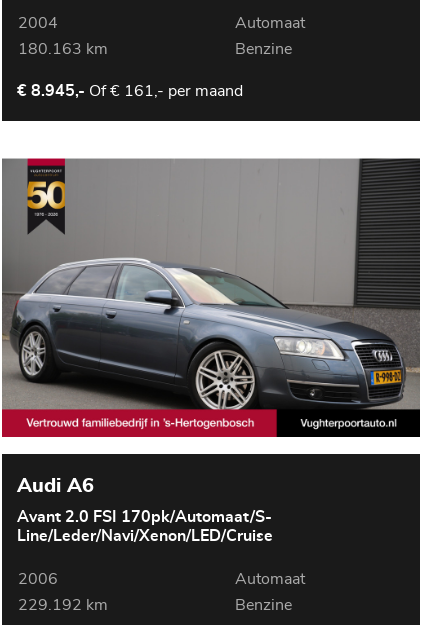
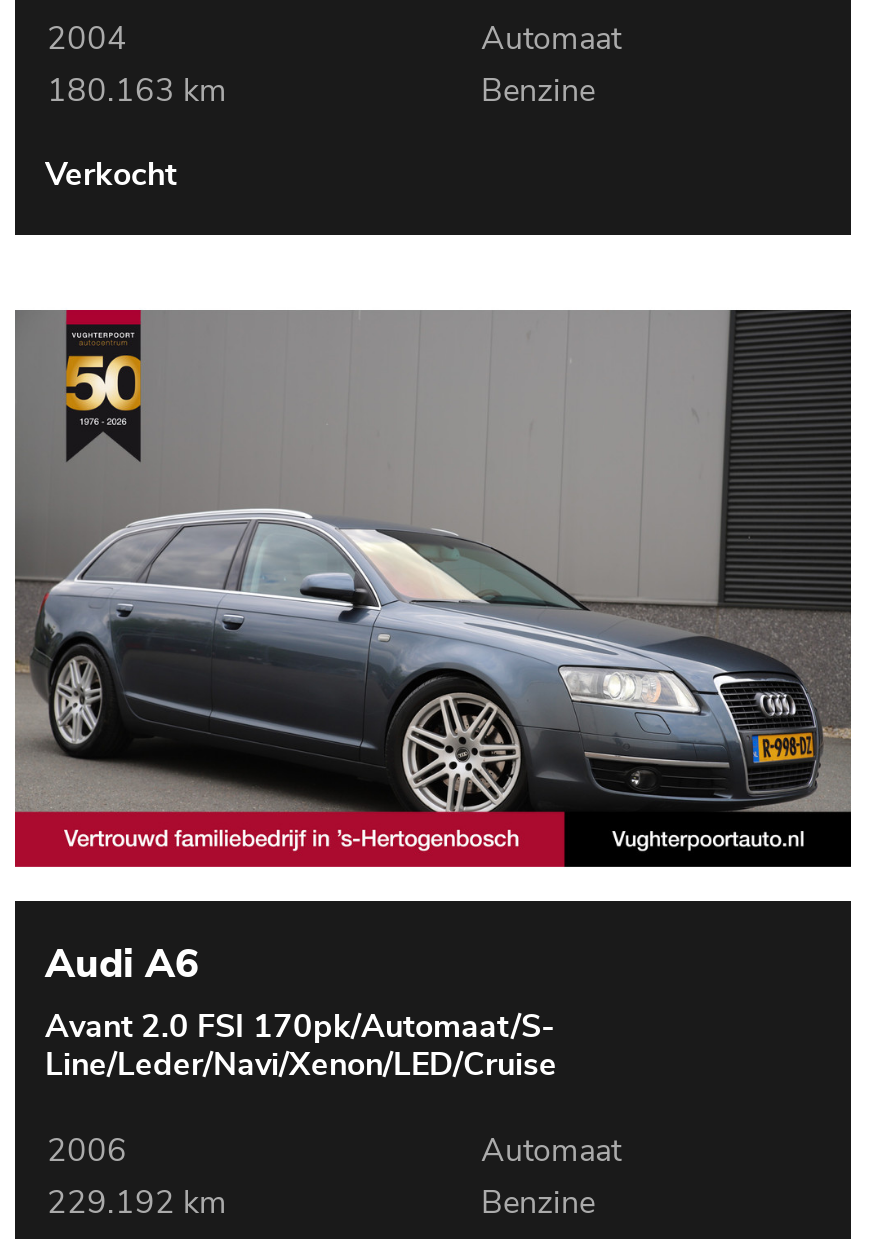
[17,79,243,101] € 8.945,- Of € 161,- per maand -> [45,158,177,190] Verkocht

